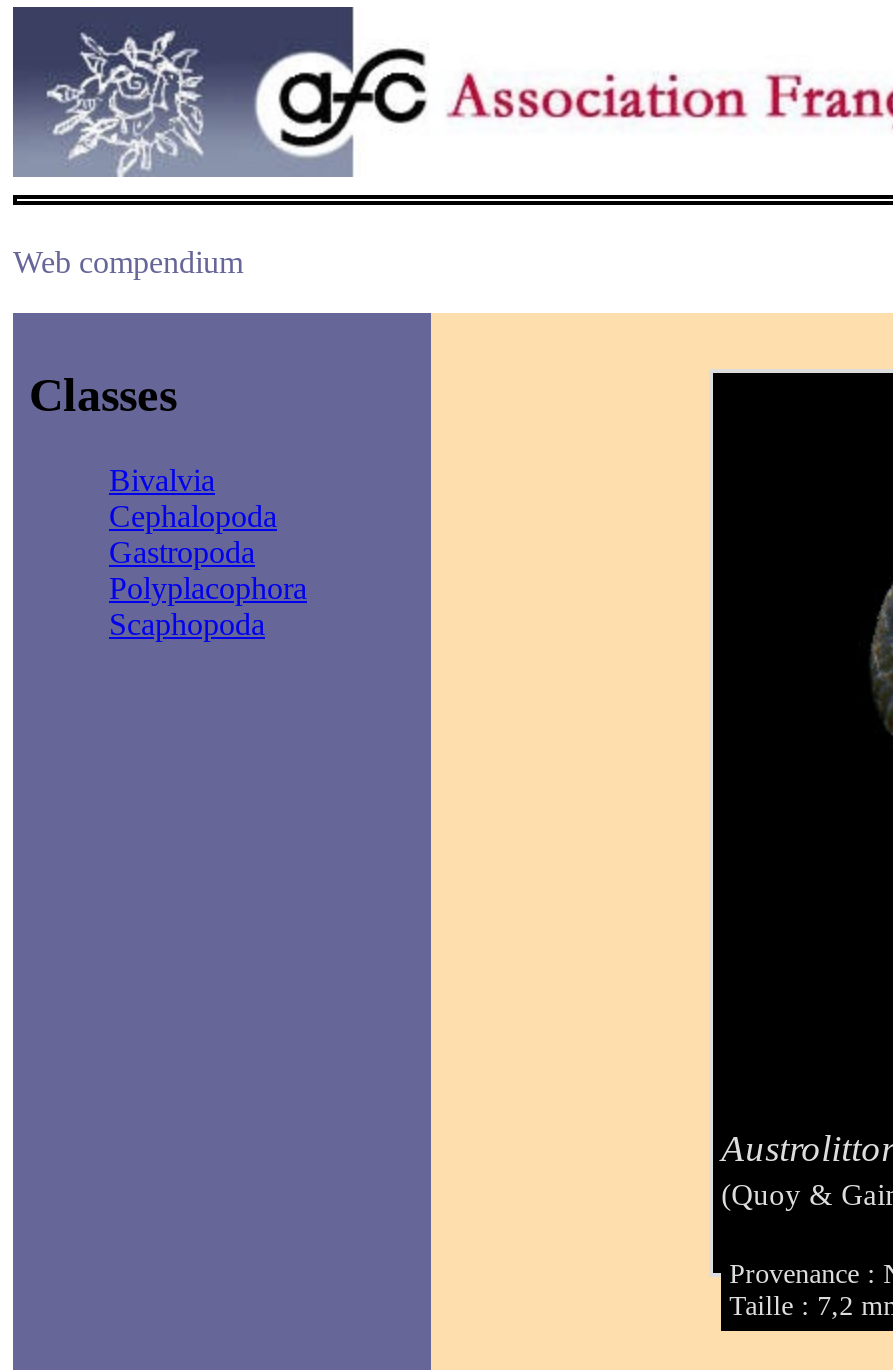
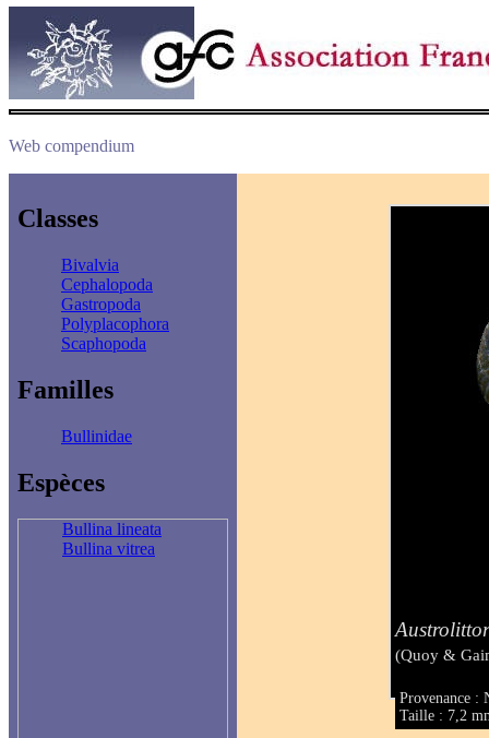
none -> [17,375,162,558] Familles | Bullinidae | Espèces | Bullina lineata | Bullina vitrea

